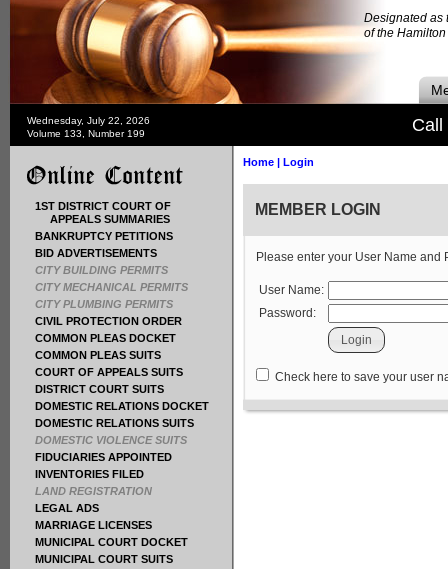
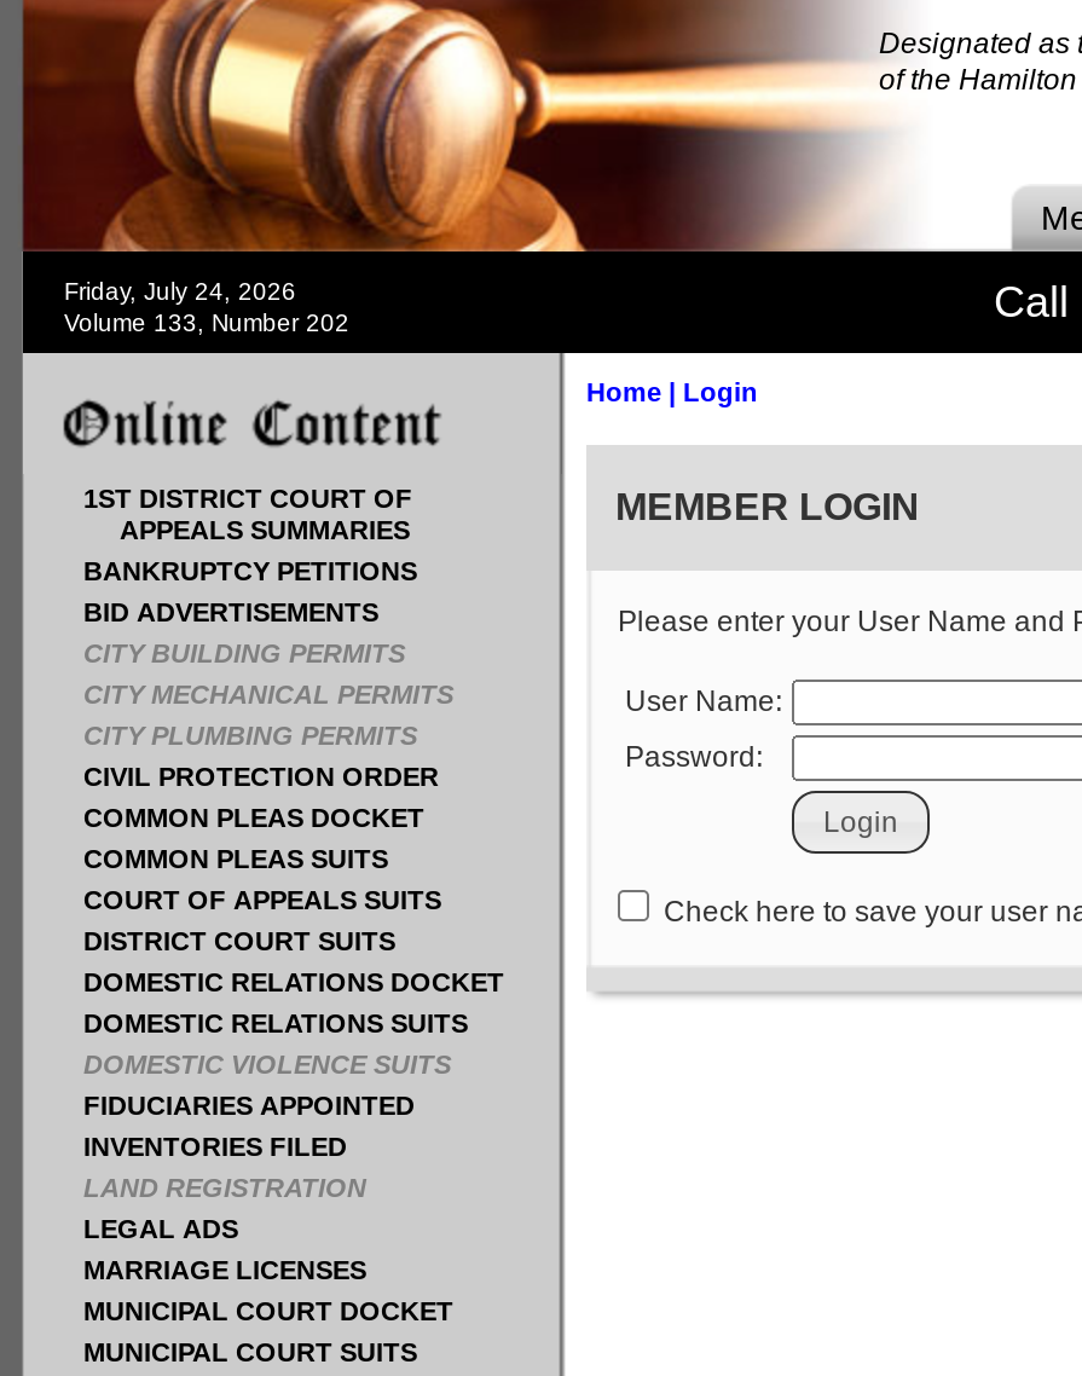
[27,115,150,126] Wednesday, July 22, 2026 -> [64,278,296,305] Friday, July 24, 2026
[27,128,145,139] Volume 133, Number 199 -> [64,310,349,336] Volume 133, Number 202

